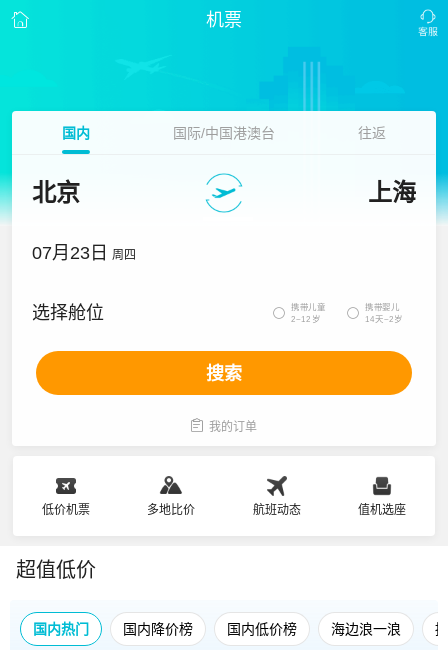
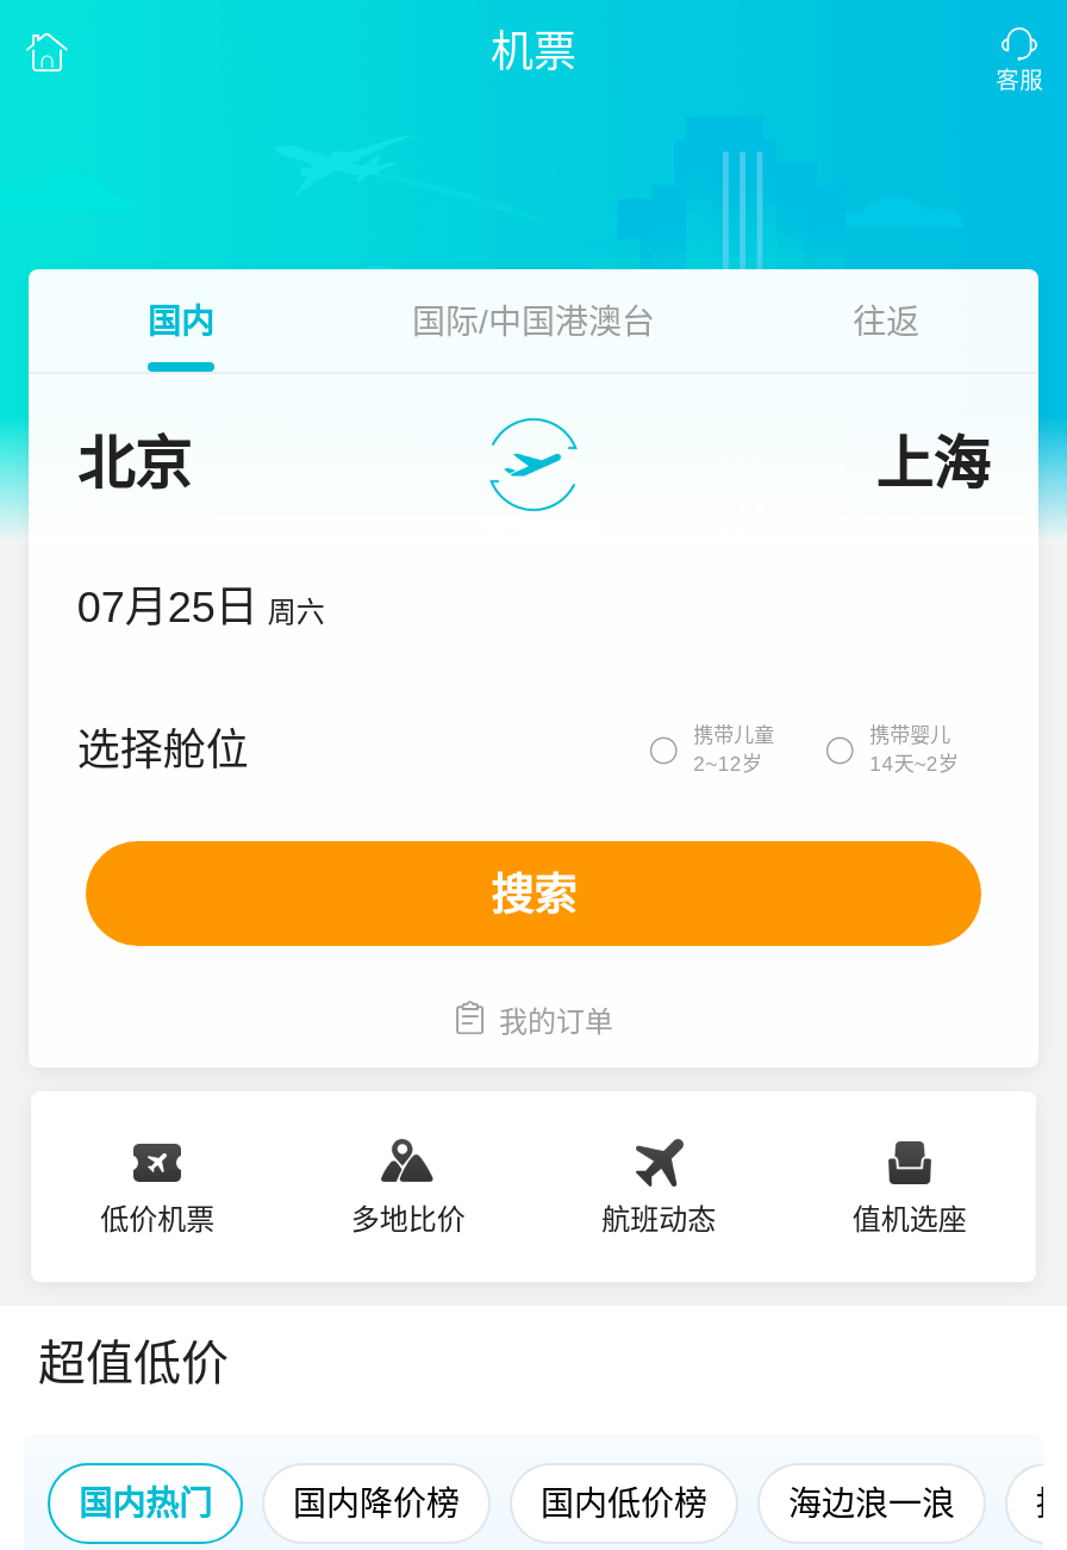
[32,243,136,263] 07月23日 周四 -> [77,584,325,631] 07月25日 周六

